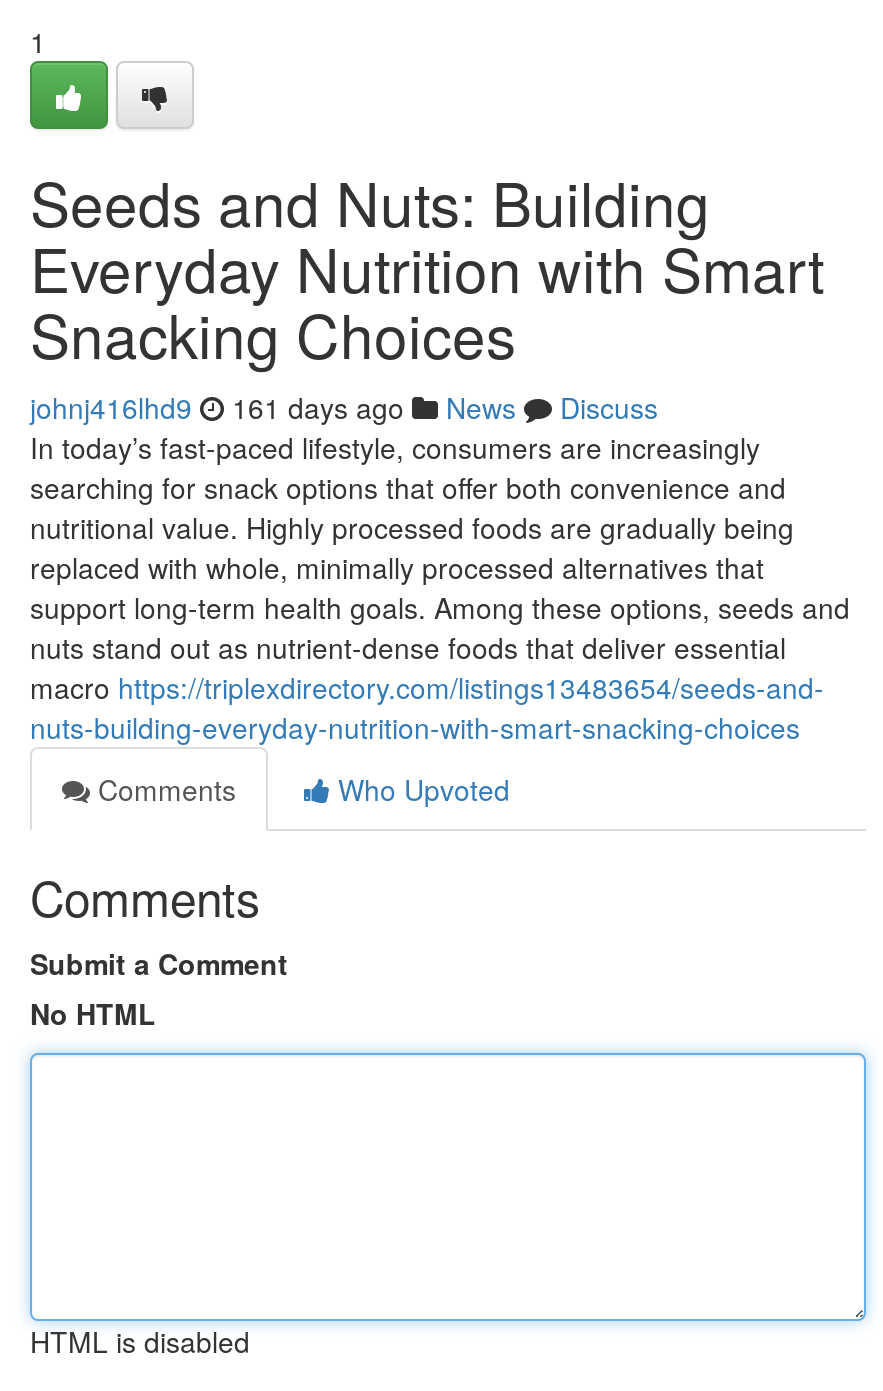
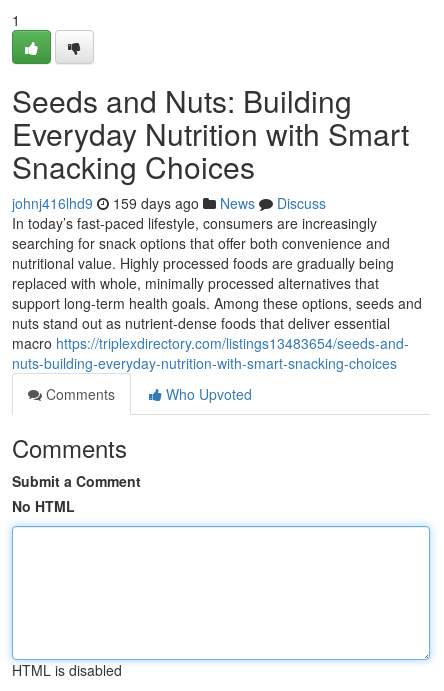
[30,387,658,427] johnj416lhd9 161 days ago News Discuss -> [12,193,326,213] johnj416lhd9 159 days ago News Discuss

